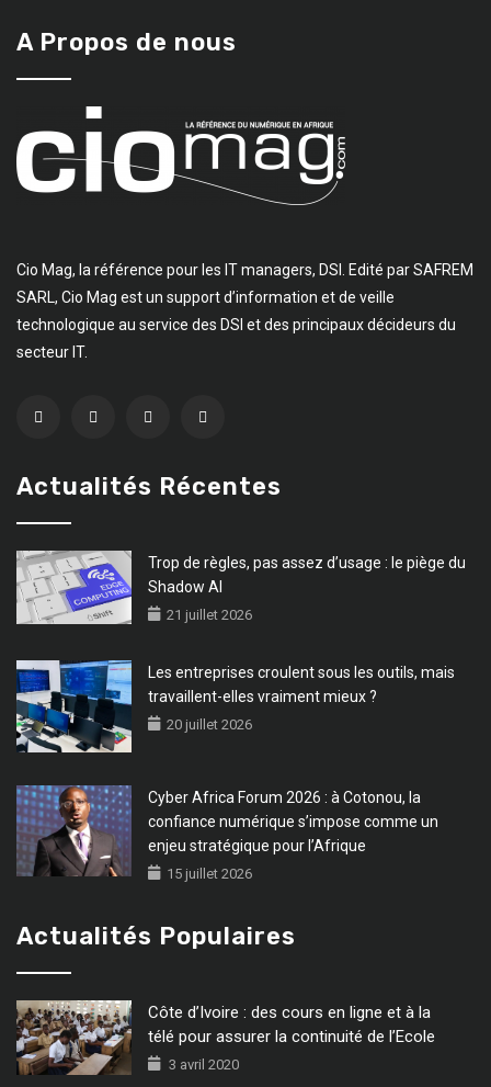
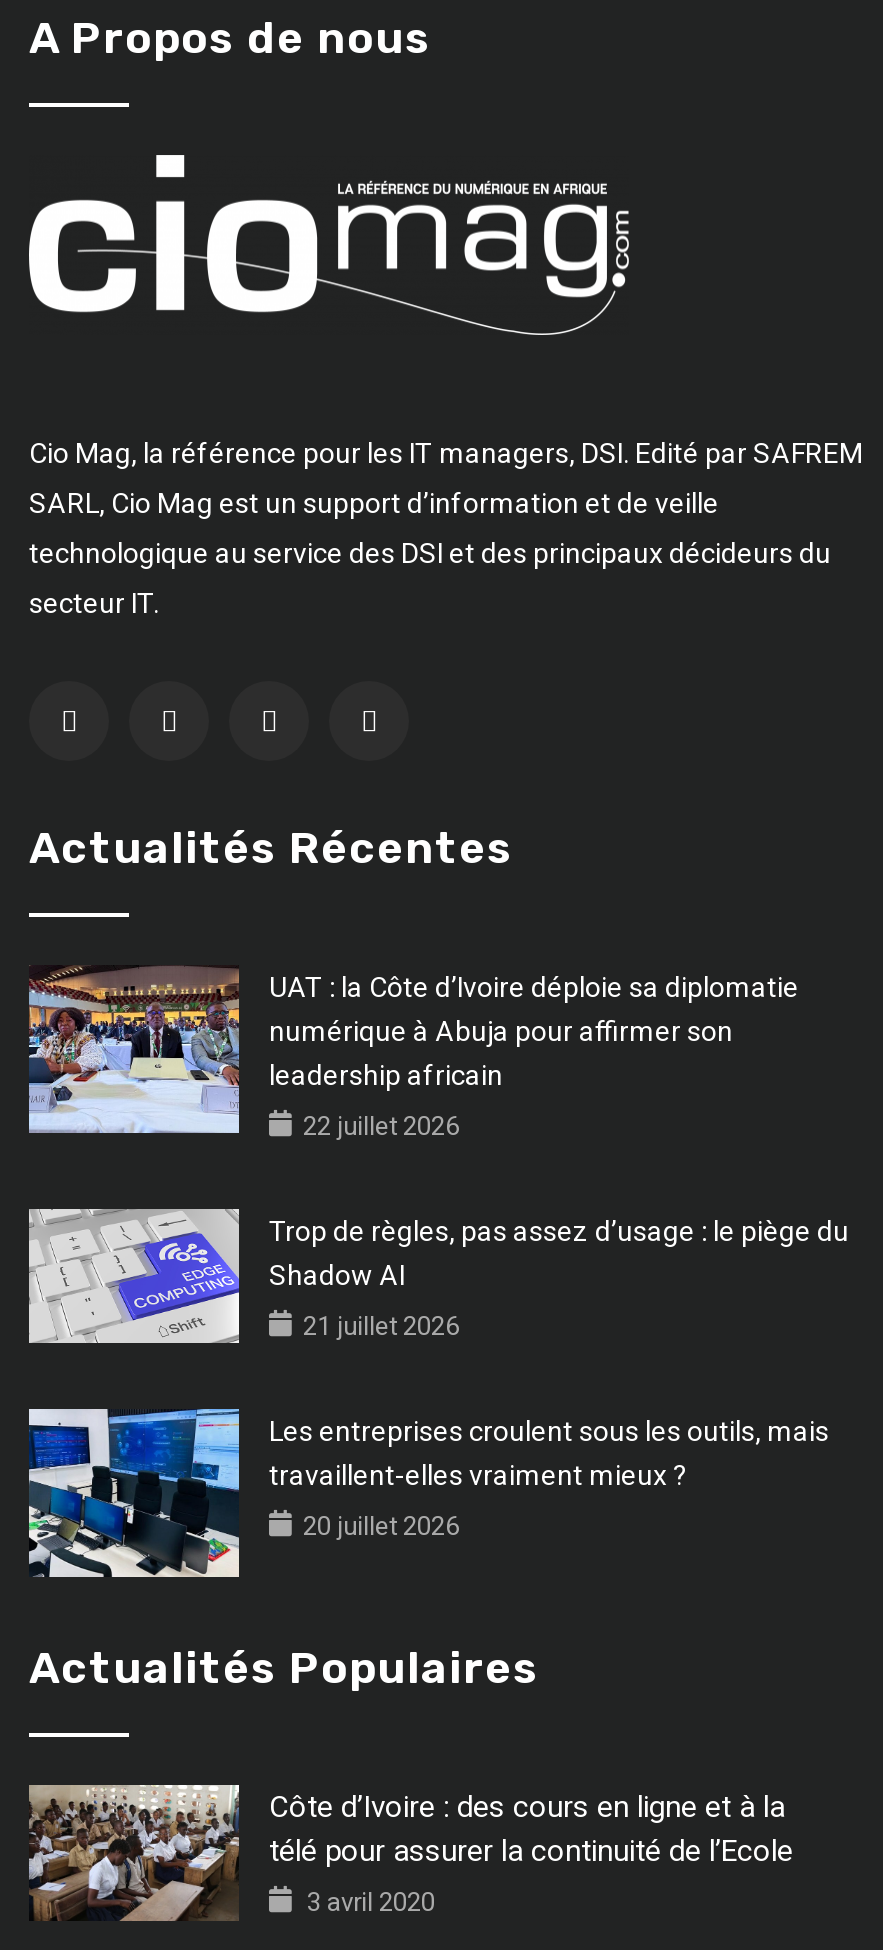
none -> [27,964,799,1142] [image] | UAT : la Côte d’Ivoire déploie sa diplomatie | numérique à Abuja pour affirmer son | leadership africain | 22 juillet 2026
moved [16,552,466,733] -> [29,1210,849,1542]: [image] | Trop de règles, pas assez d’usage : le piège du | Shadow AI | 21 juillet 2026 | Les entreprises croulent sous les outils, mais | travaillent-elles vraiment mieux ? | 20 juillet 2026
[15,784,438,887] [image] | Cyber Africa Forum 2026 : à Cotonou, la | confiance numérique s’impose comme un | enjeu stratégique pour l’Afrique | 15 juillet 2026 -> none

